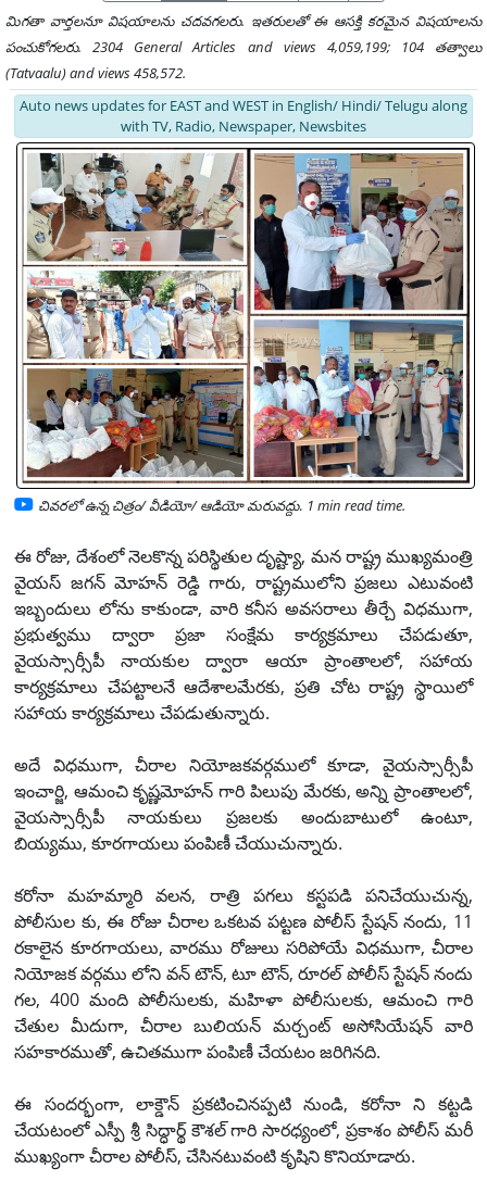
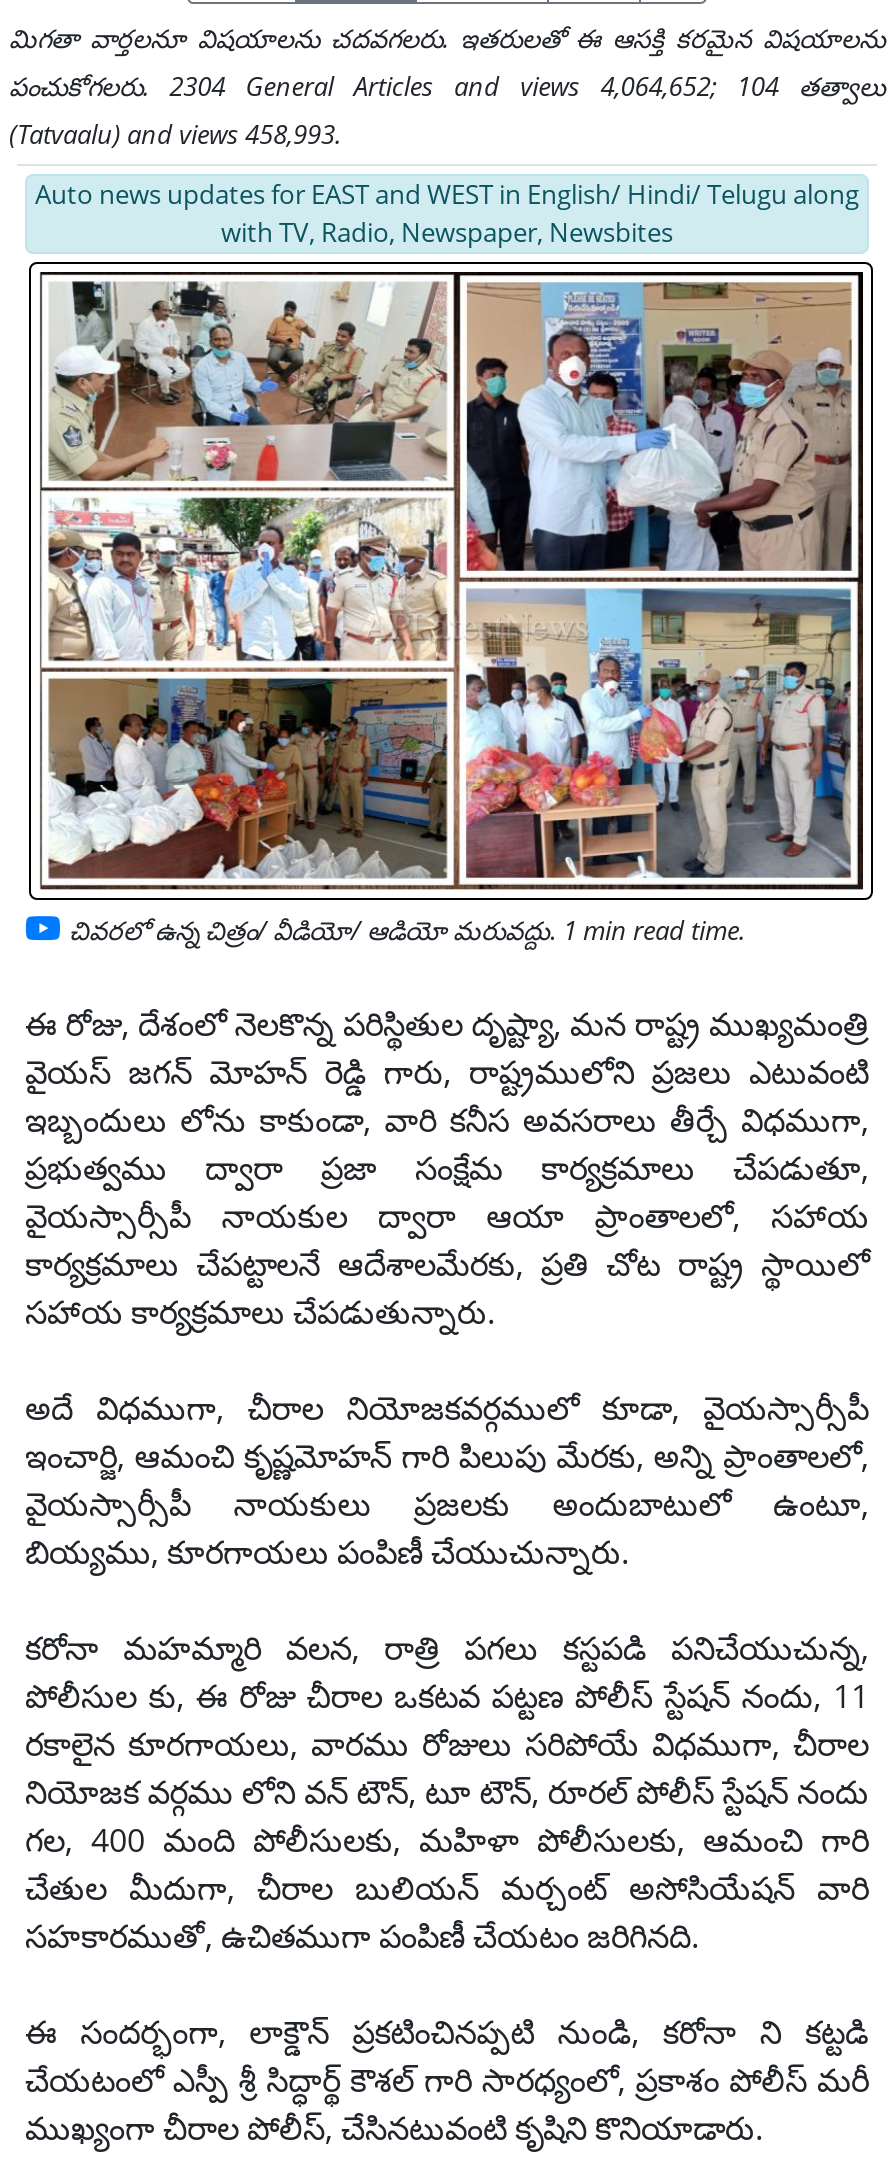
[5,37,482,56] పంచుకోగలరు. 2304 General Articles and views 4,059,199; 104 తత్వాలు -> [9,68,885,104] పంచుకోగలరు. 2304 General Articles and views 4,064,652; 104 తత్వాలు
[5,63,186,83] (Tatvaalu) and views 458,572. -> [9,116,341,152] (Tatvaalu) and views 458,993.

